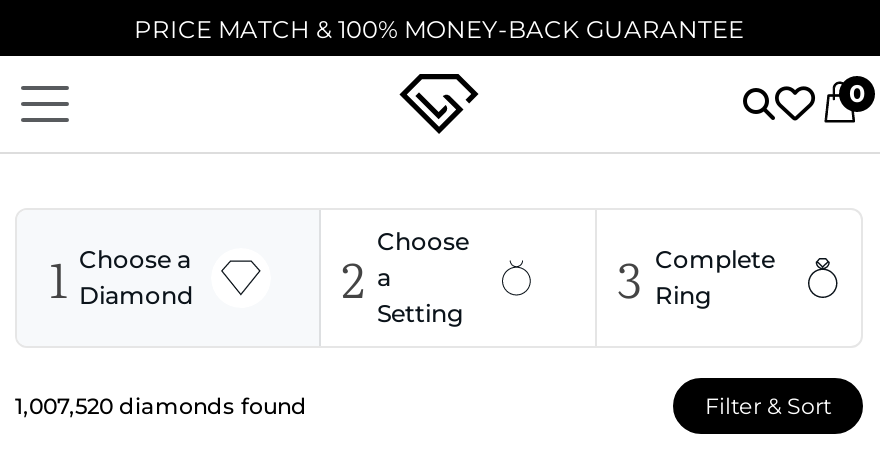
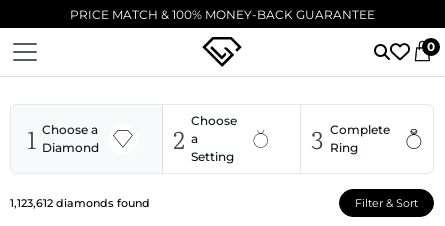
[15,391,307,419] 1,007,520 diamonds found -> [10,195,150,209] 1,123,612 diamonds found

